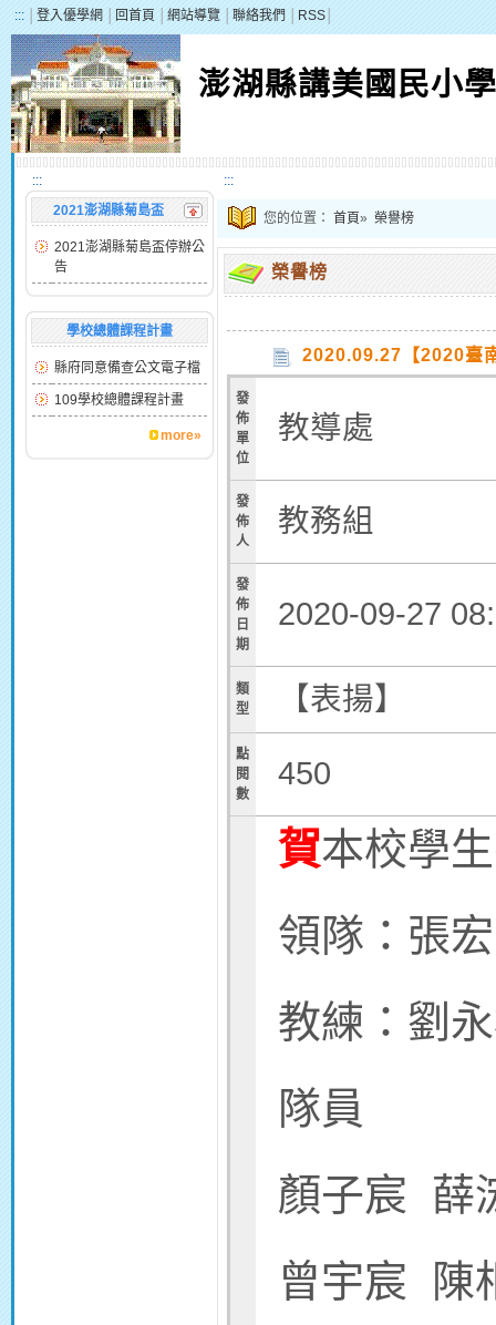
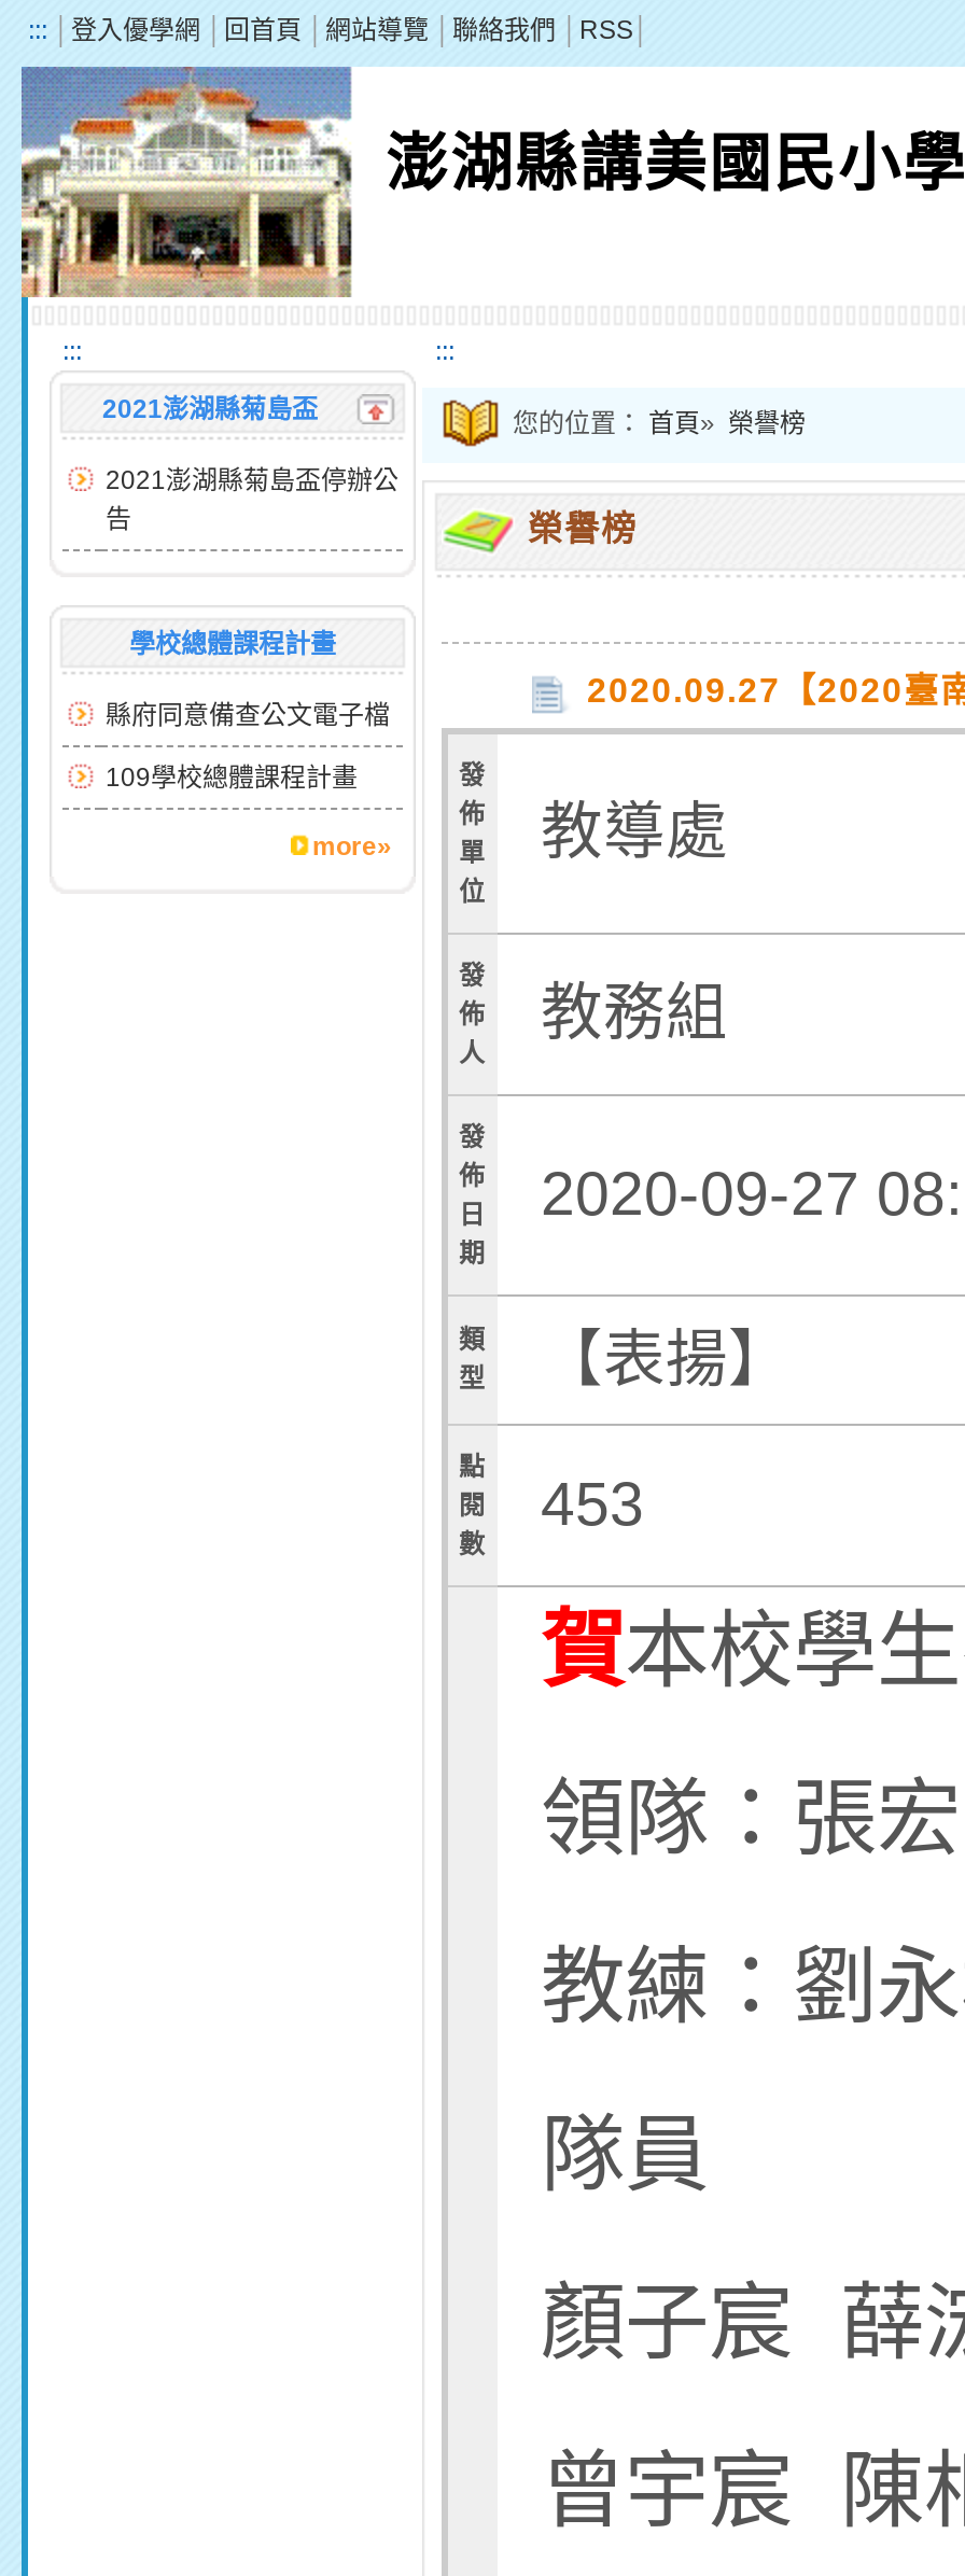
[236,756,331,791] 閱 450 -> [459,1469,644,1538] 閱 453

